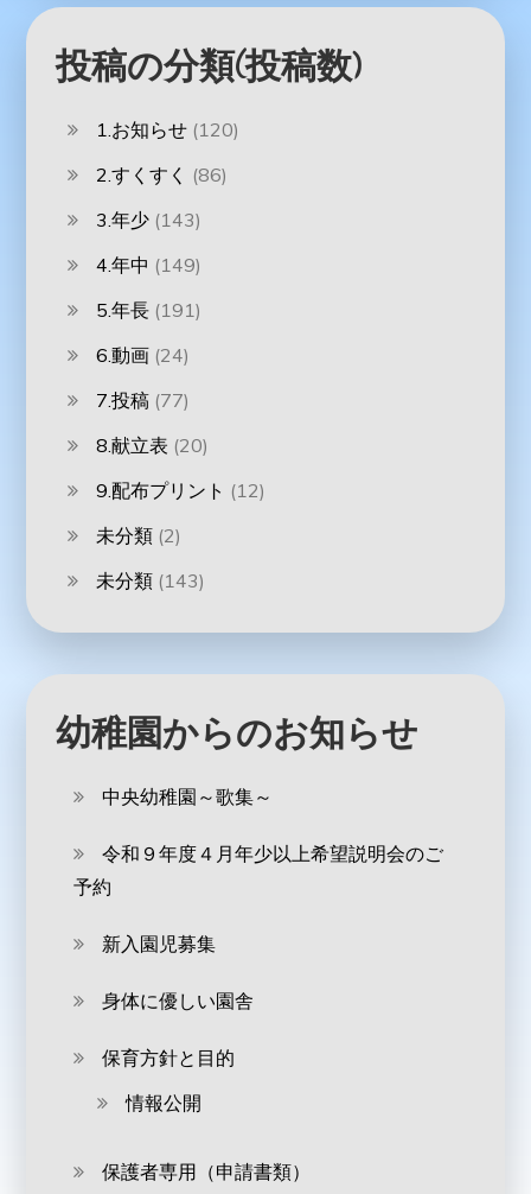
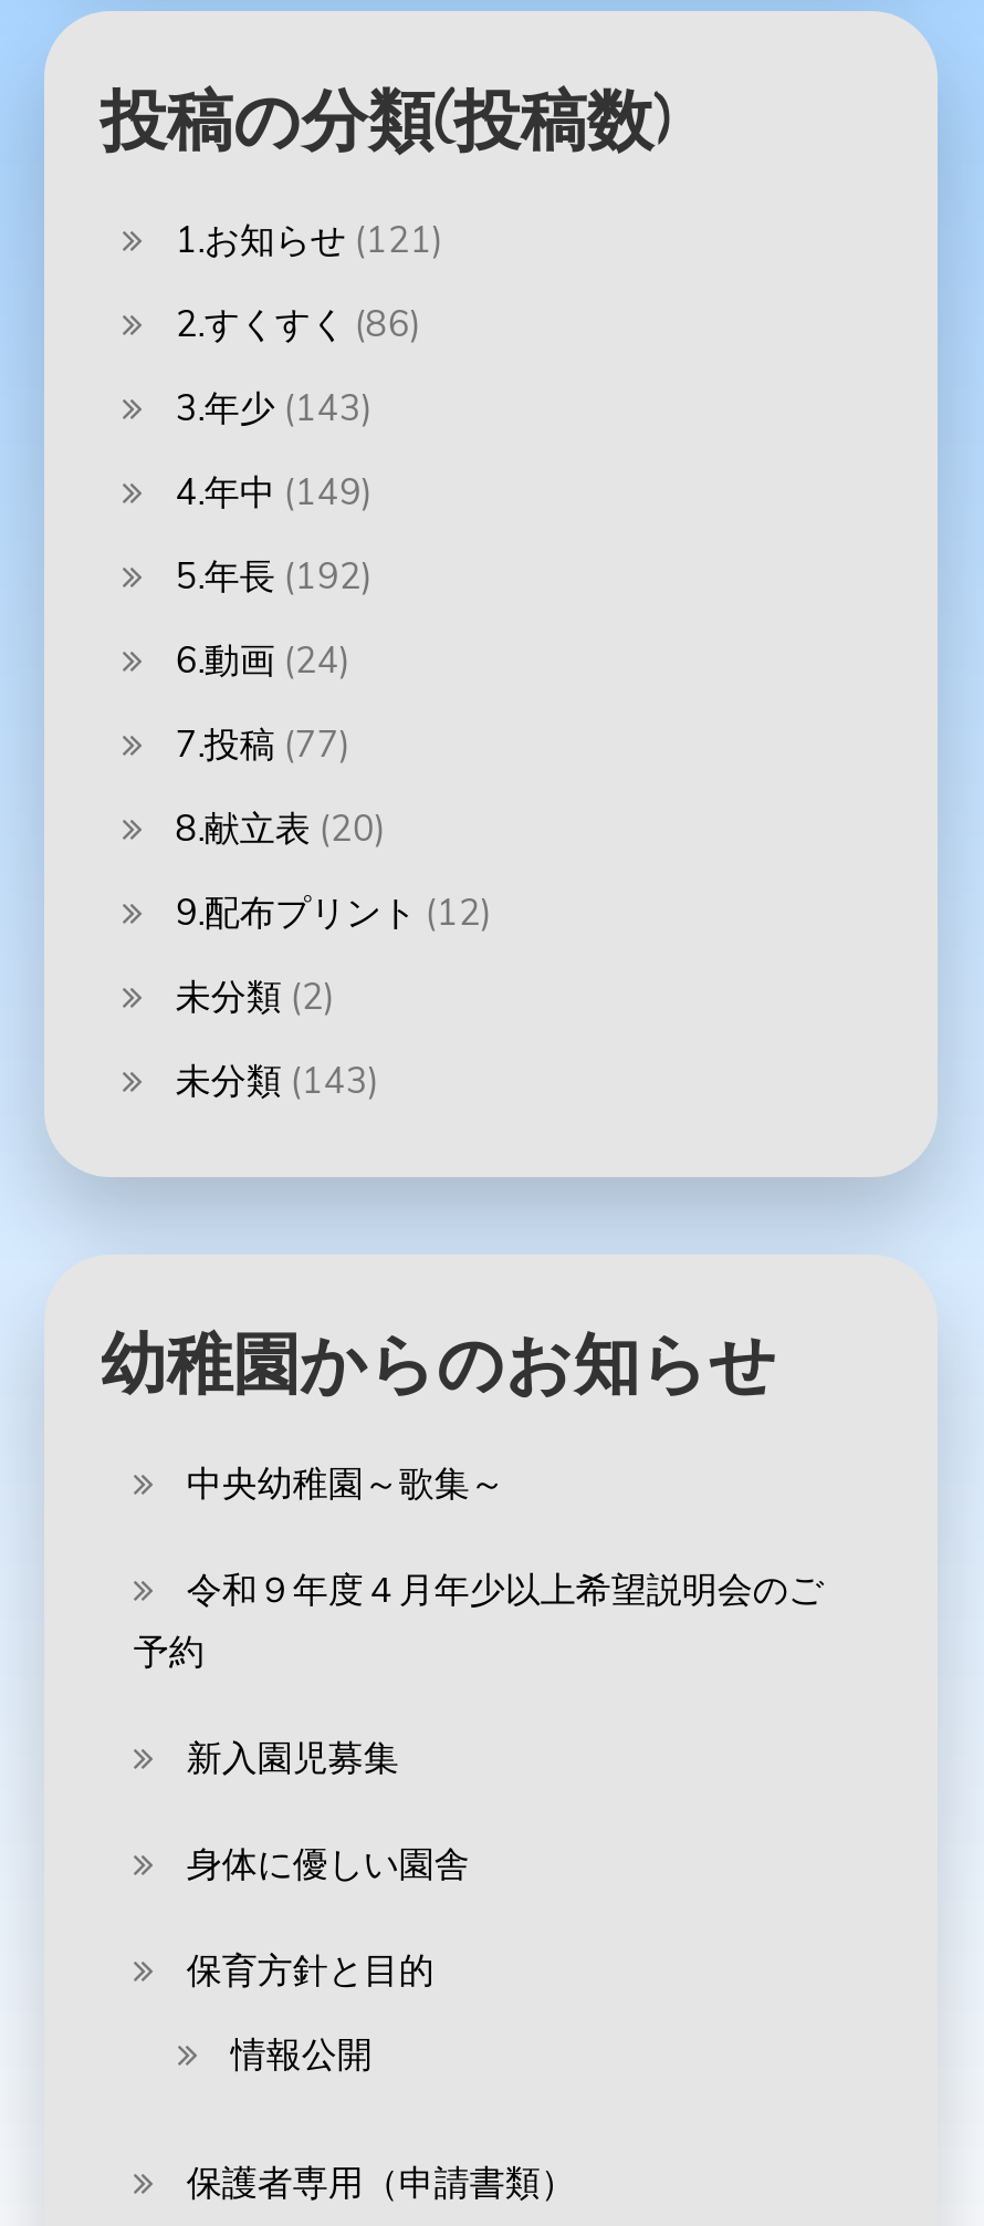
[96,118,240,142] 1.お知らせ(120) -> [176,218,443,262] 1.お知らせ(121)
[96,298,202,322] 5.年長(191) -> [176,554,372,599] 5.年長(192)

